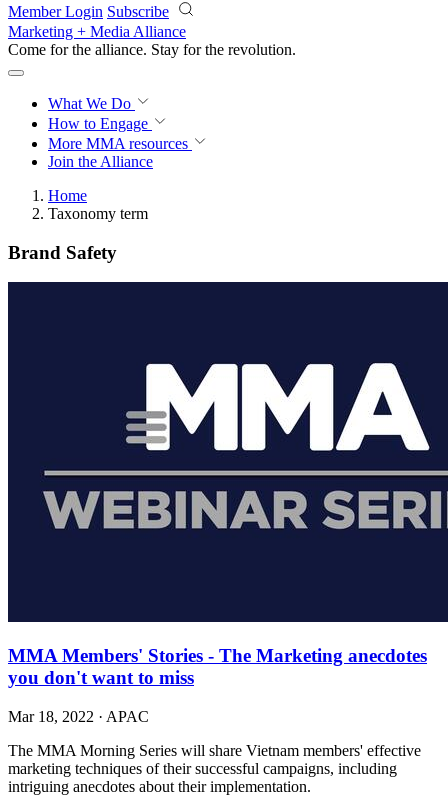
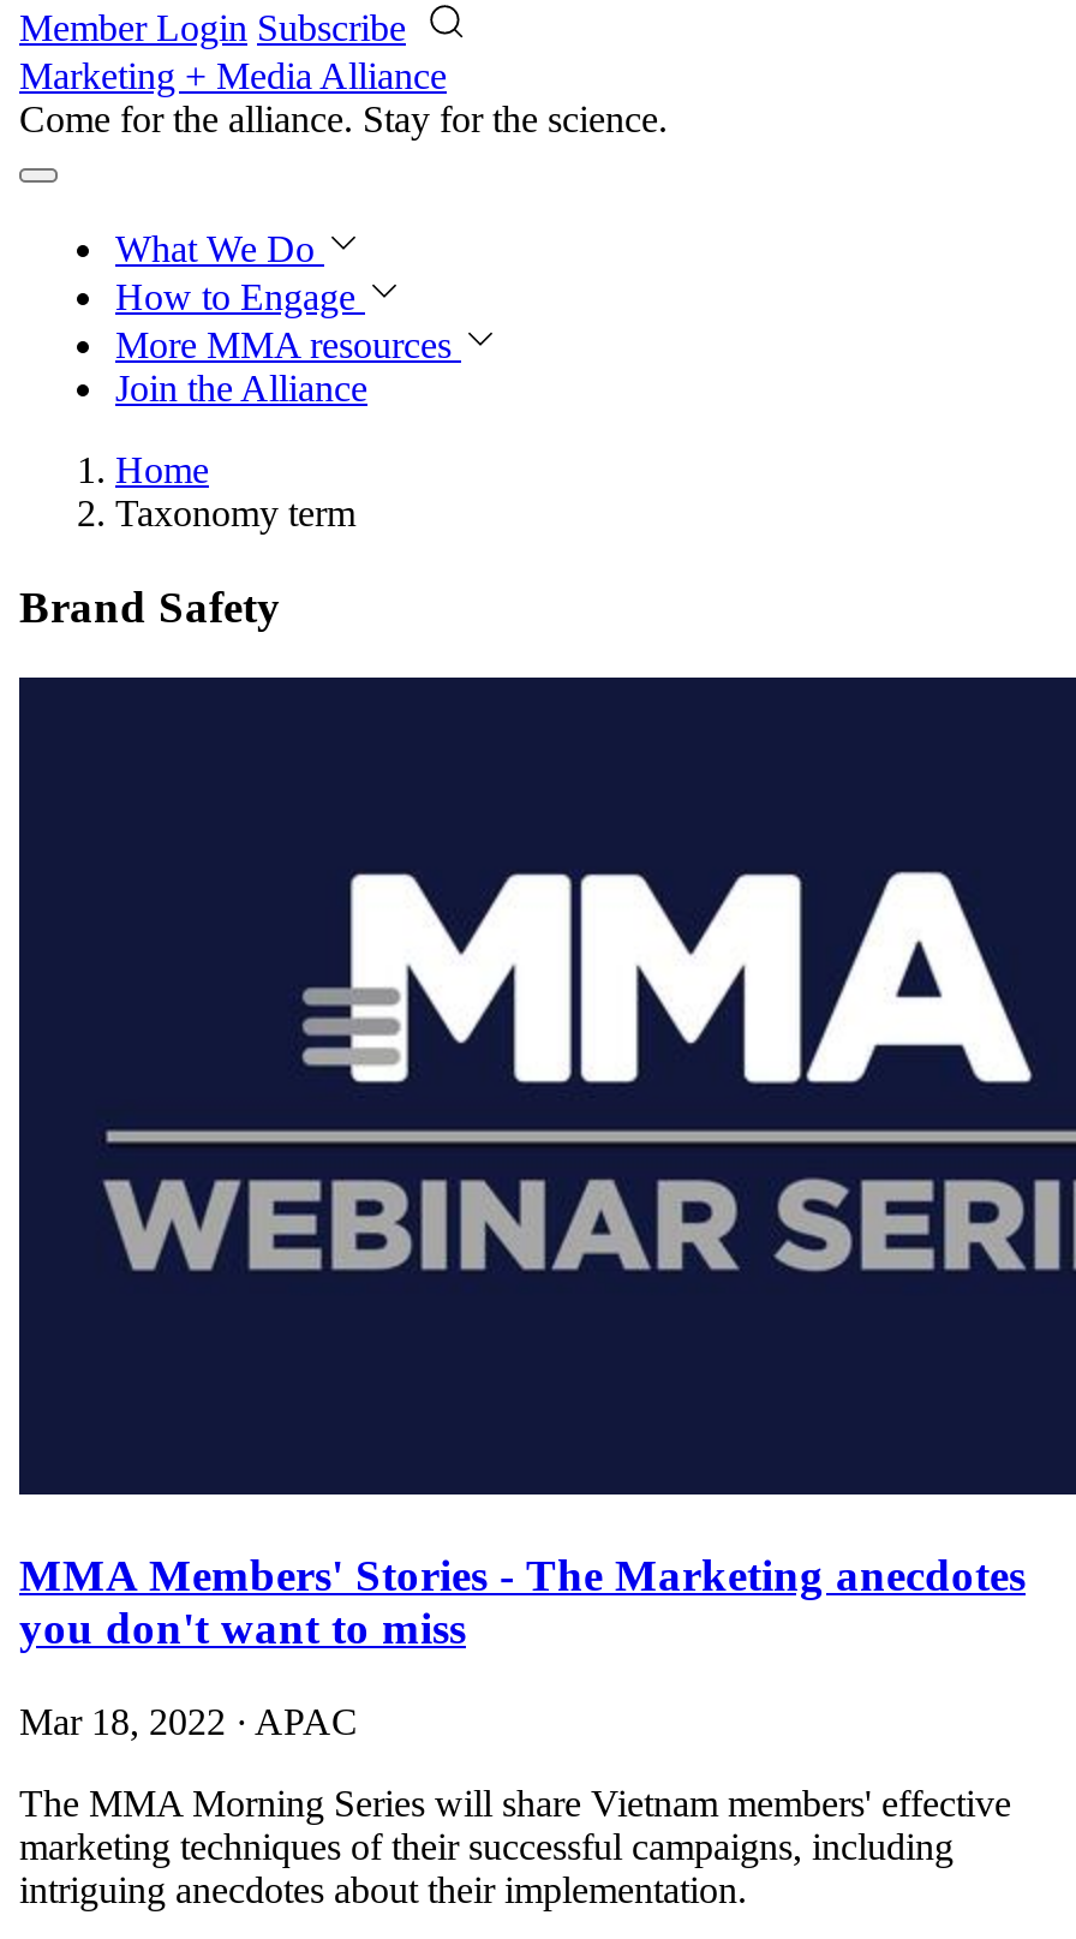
[8,41,296,58] Come for the alliance. Stay for the revolution. -> [19,99,725,139] Come for the alliance. Stay for the knowledge.

